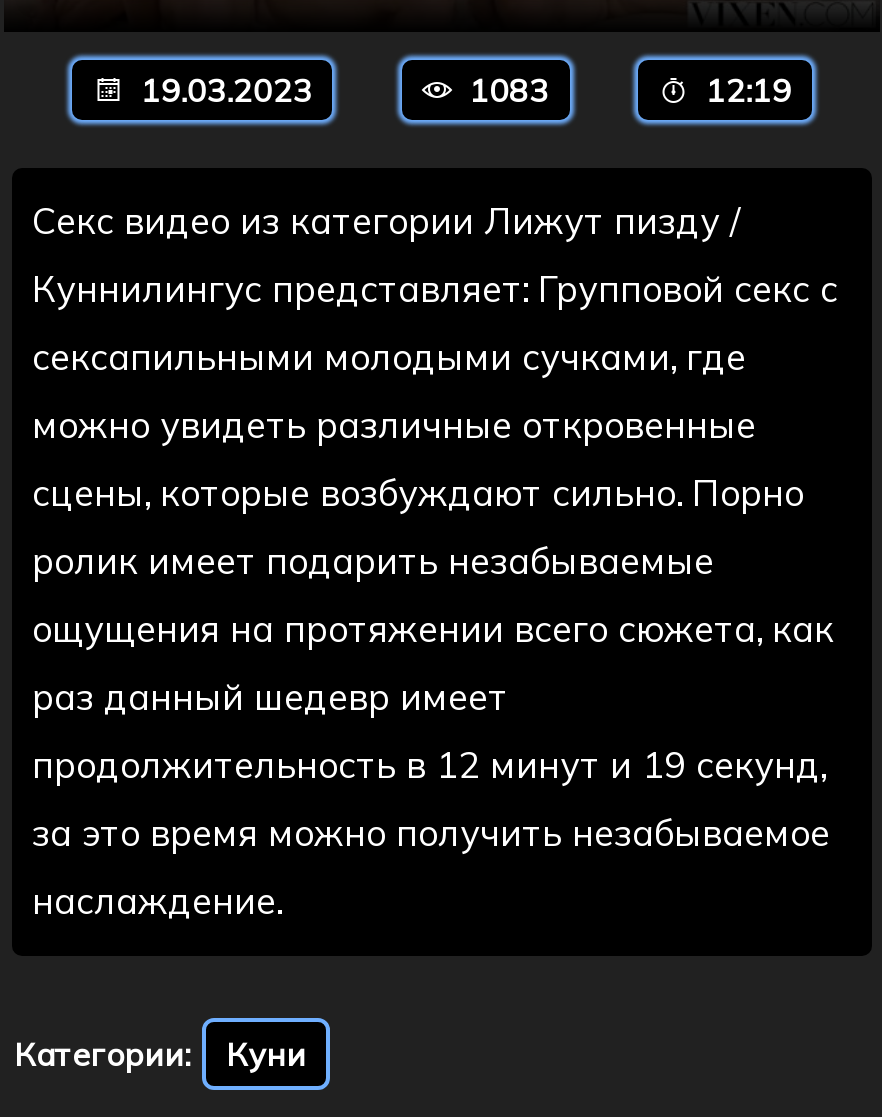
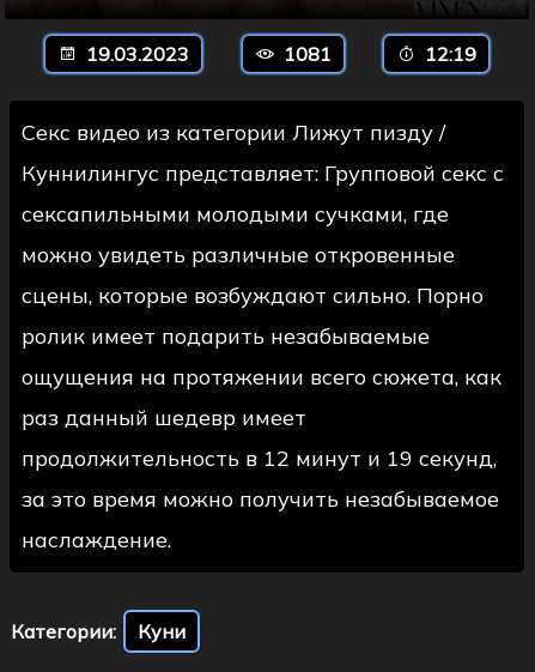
[461,71,549,111] 1083 -> [278,42,331,66] 1081

